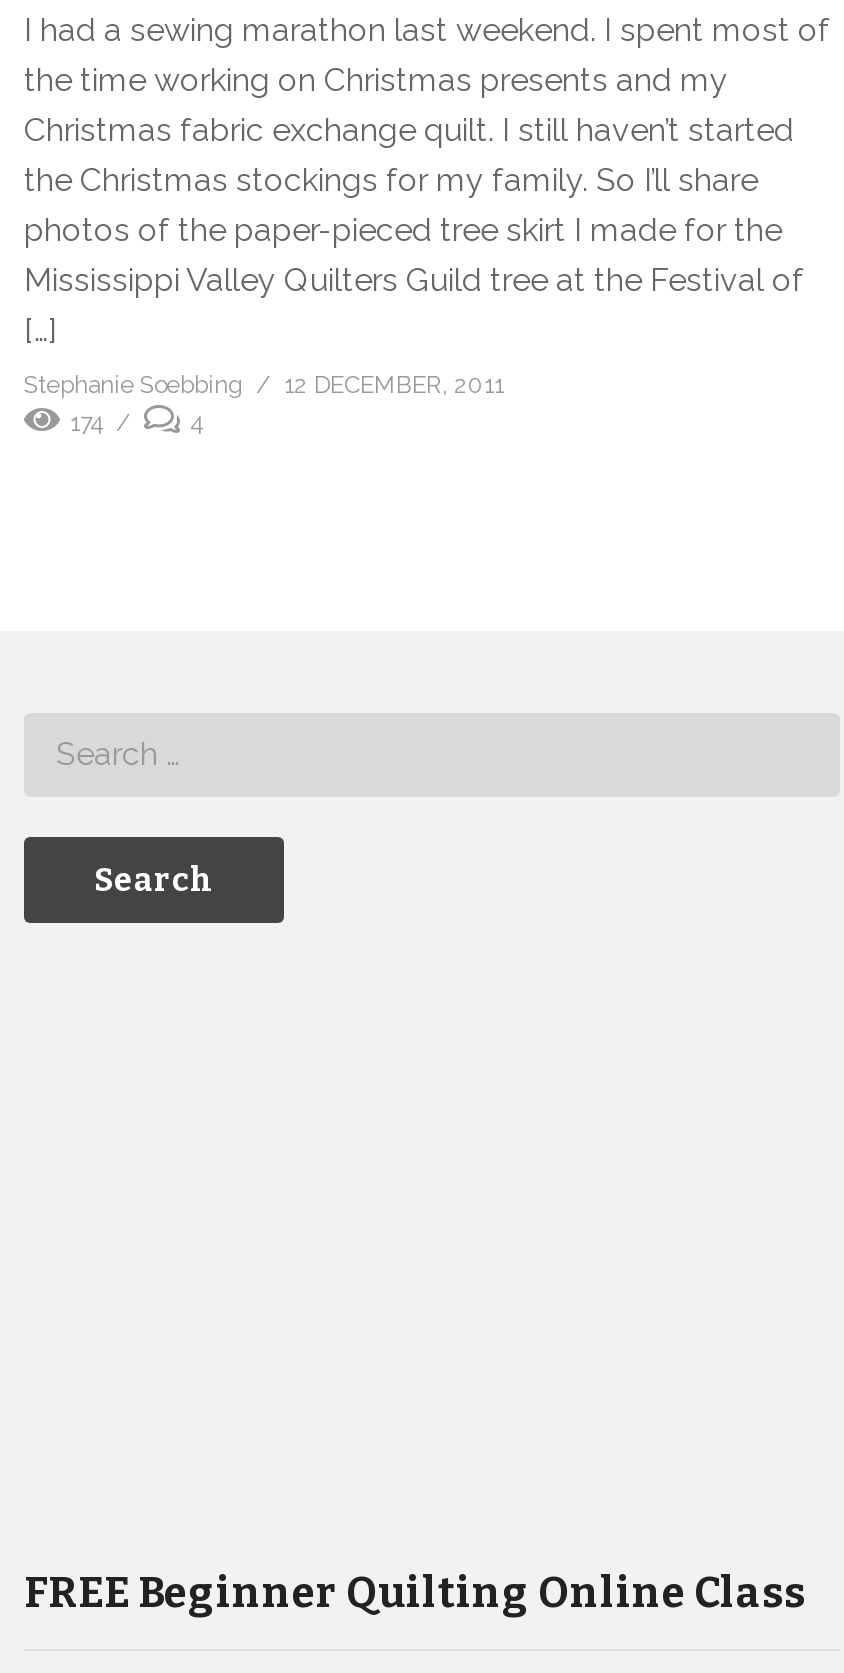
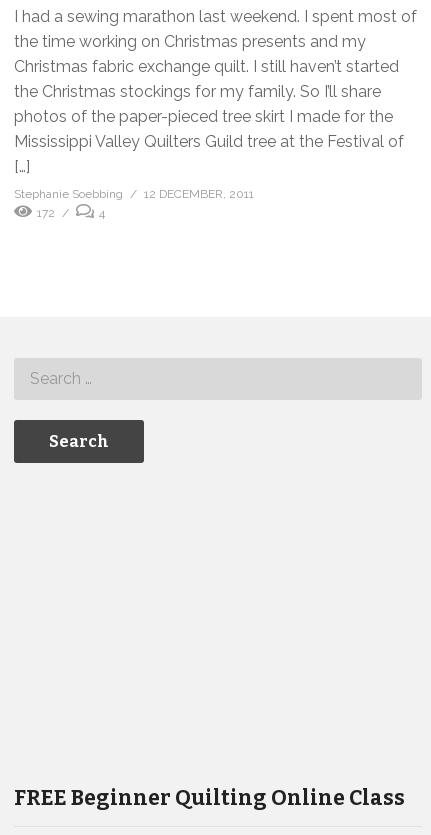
[70,409,102,437] 174 -> [37,206,55,220] 172

